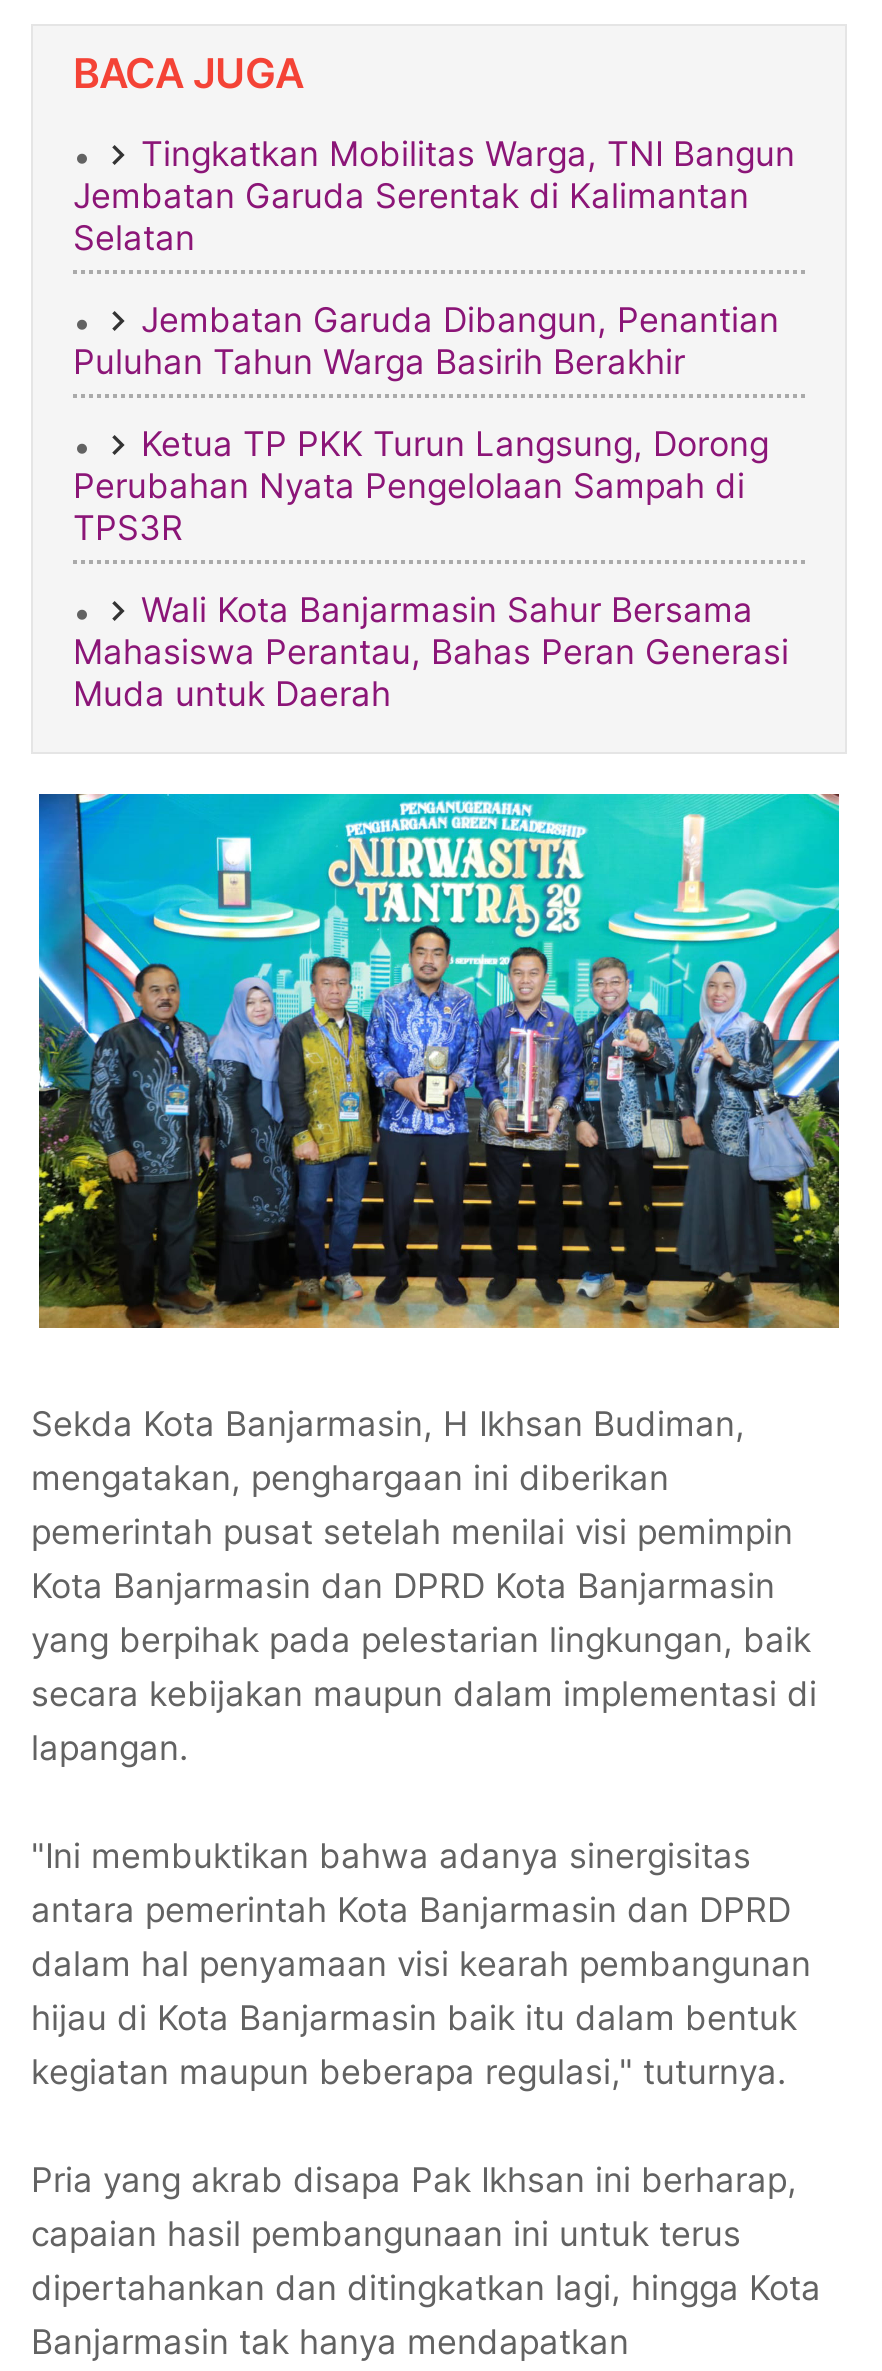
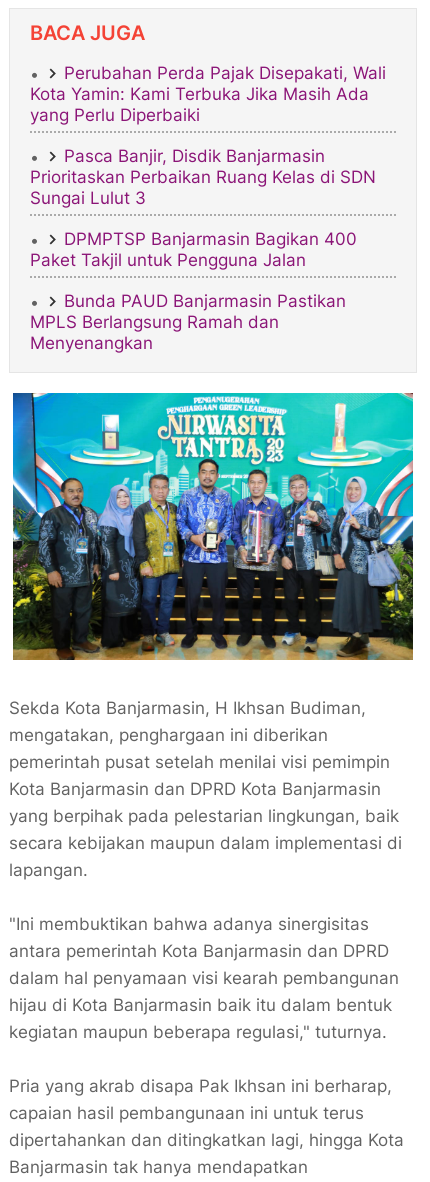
[73,134,795,258] Tingkatkan Mobilitas Warga, TNI Bangun | Jembatan Garuda Serentak di Kalimantan | Selatan -> [30,63,386,125] Perubahan Perda Pajak Disepakati, Wali | Kota Yamin: Kami Terbuka Jika Masih Ada | yang Perlu Diperbaiki
[73,300,779,382] Jembatan Garuda Dibangun, Penantian | Puluhan Tahun Warga Basirih Berakhir -> [30,146,376,208] Pasca Banjir, Disdik Banjarmasin | Prioritaskan Perbaikan Ruang Kelas di SDN | Sungai Lulut 3
[73,424,769,548] Ketua TP PKK Turun Langsung, Dorong | Perubahan Nyata Pengelolaan Sampah di | TPS3R -> [30,229,357,270] DPMPTSP Banjarmasin Bagikan 400 | Paket Takjil untuk Pengguna Jalan
[73,590,789,714] Wali Kota Banjarmasin Sahur Bersama | Mahasiswa Perantau, Bahas Peran Generasi | Muda untuk Daerah -> [30,291,346,353] Bunda PAUD Banjarmasin Pastikan | MPLS Berlangsung Ramah dan | Menyenangkan

